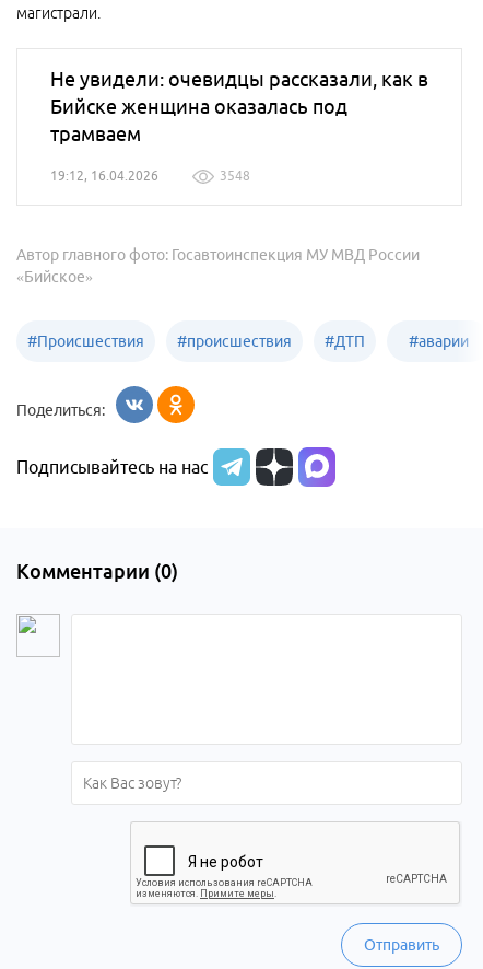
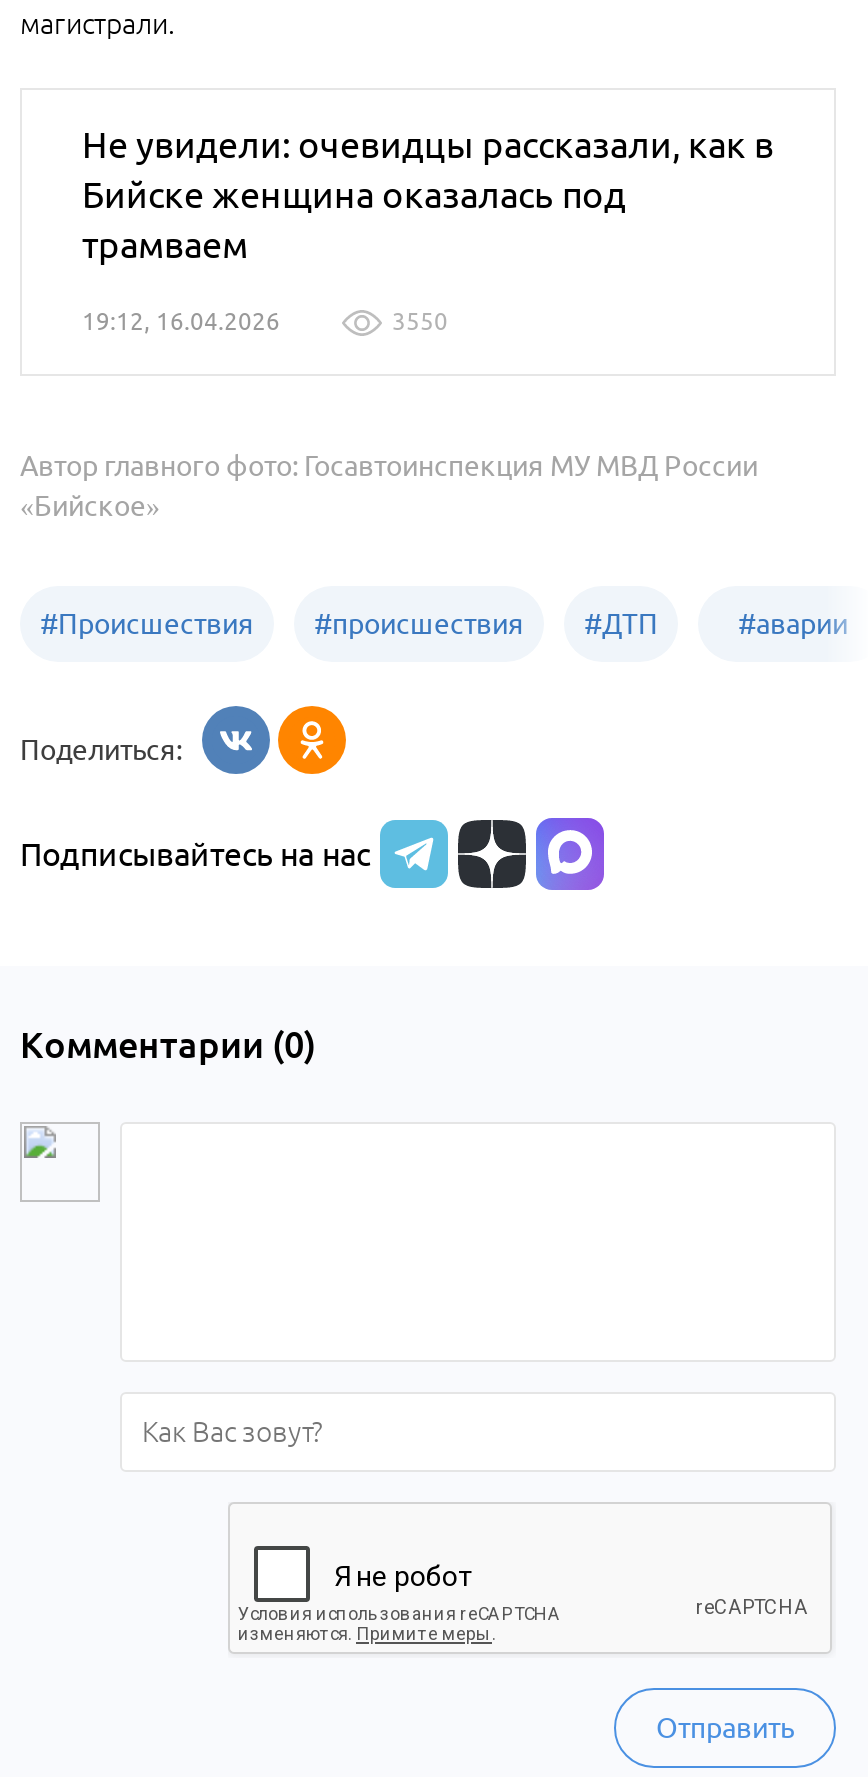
[220,169,250,183] 3548 -> [392,309,448,335] 3550

